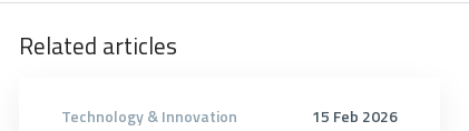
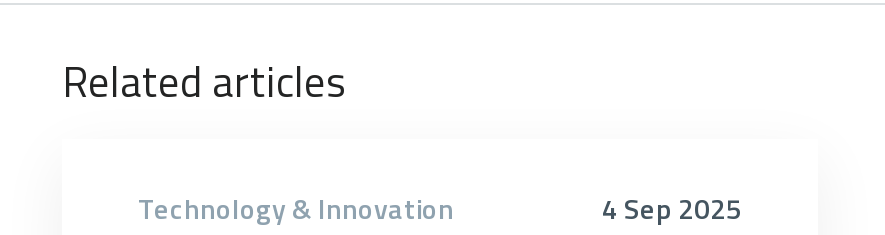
[312,104,398,127] 15 Feb 2026 -> [602,186,742,228] 4 Sep 2025

